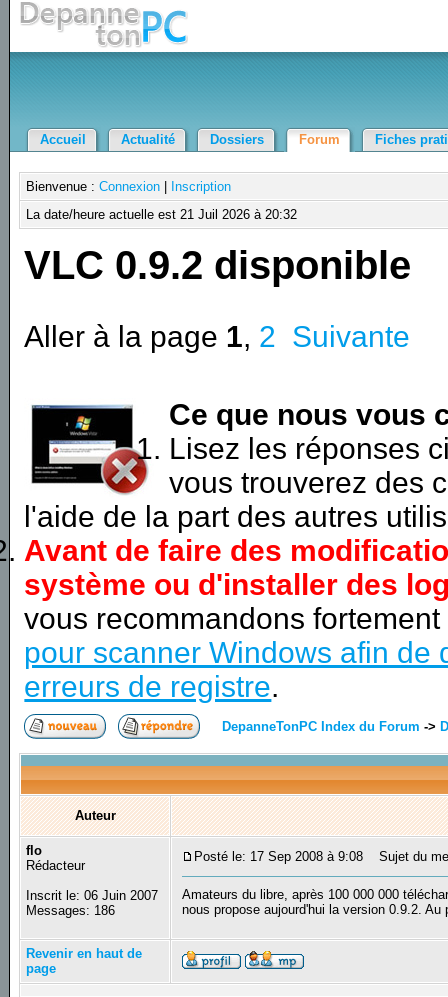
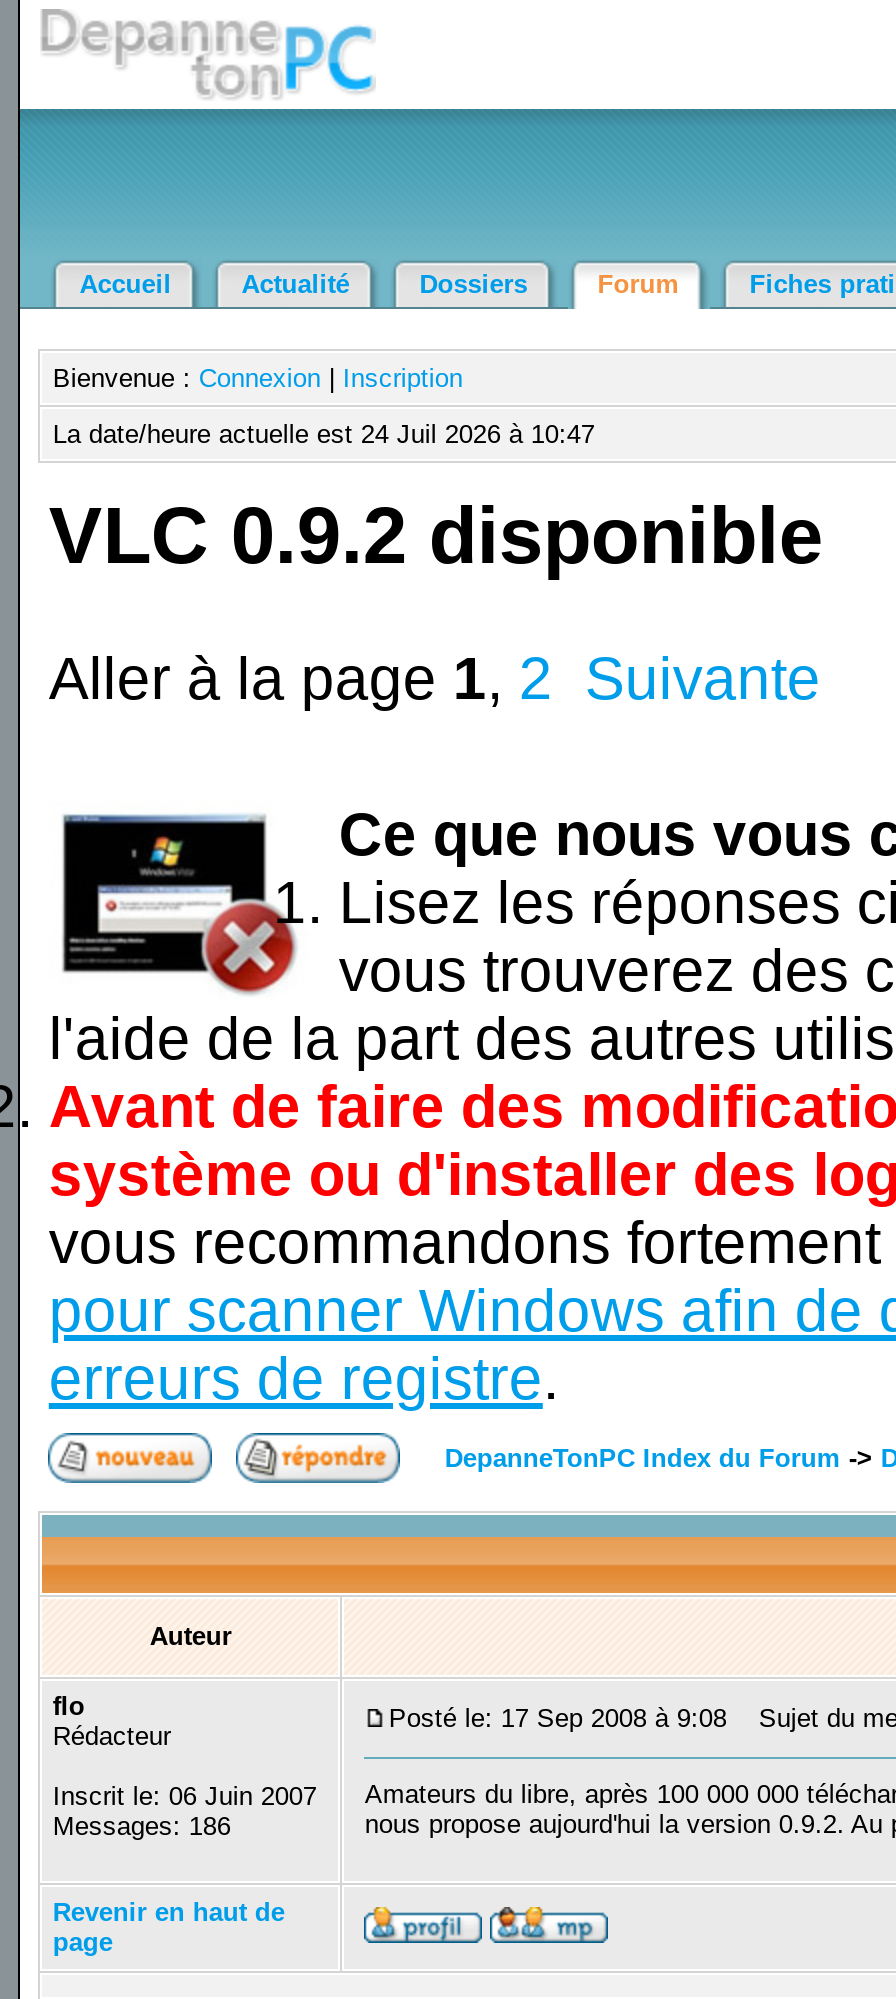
[26,207,297,222] La date/heure actuelle est 21 Juil 2026 à 20:32 -> [53,419,595,449] La date/heure actuelle est 24 Juil 2026 à 10:47

